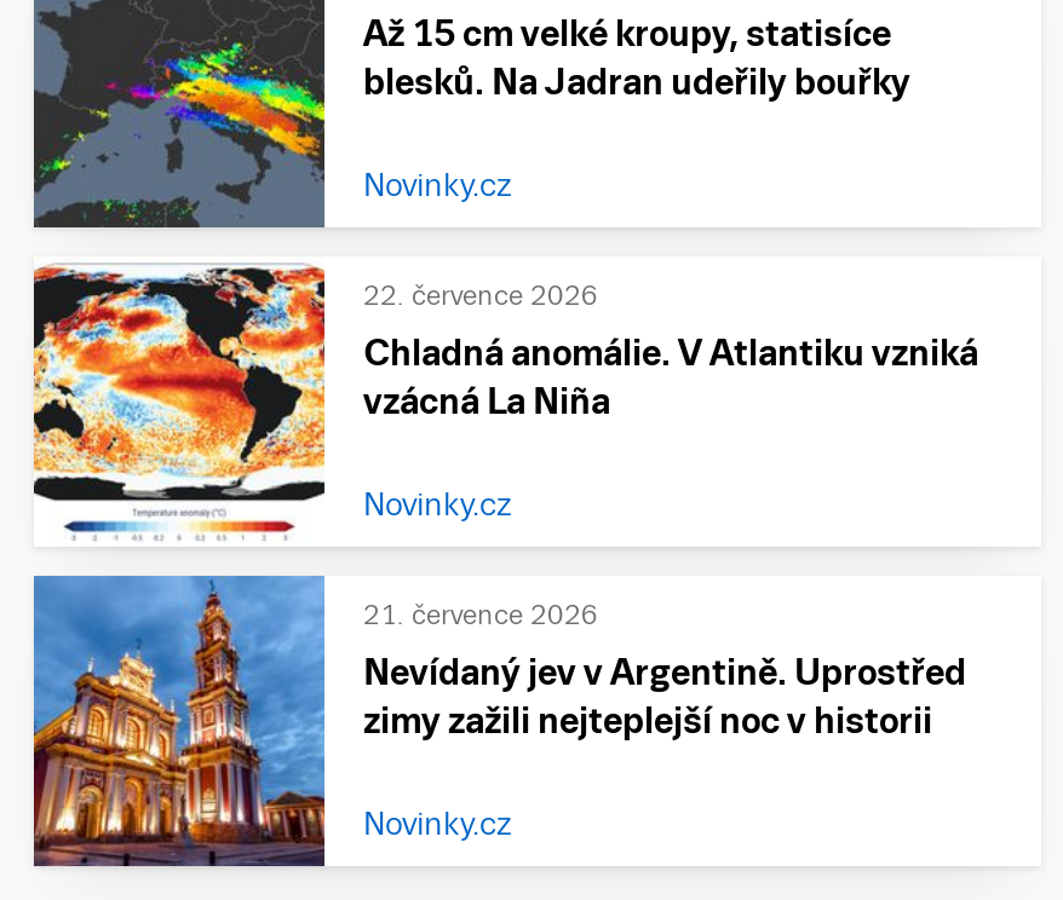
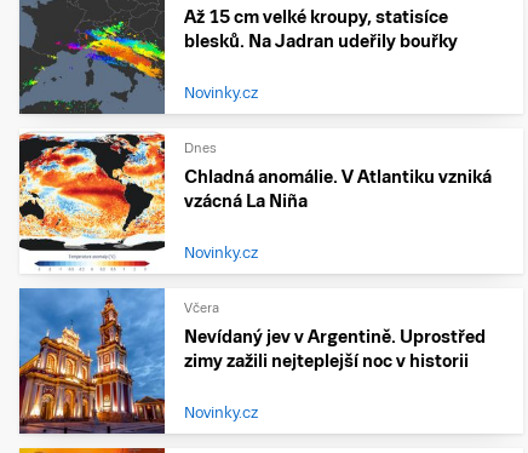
[363,281,598,310] 22. července 2026 -> [184,141,217,155] Dnes
[363,600,598,629] 21. července 2026 -> [184,300,219,315] Včera

